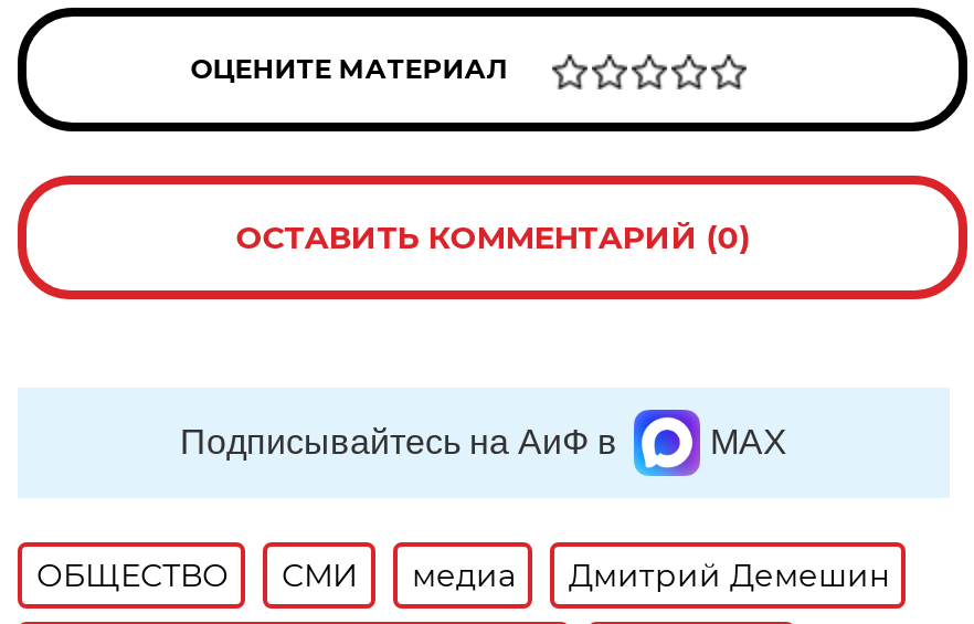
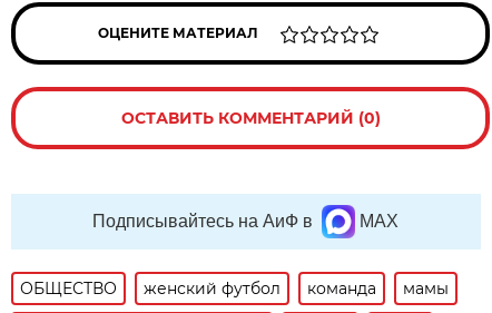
[281,556,889,595] СМИ | медиа | Дмитрий Демешин -> [144,278,449,299] женский футбол | команда | мамы

